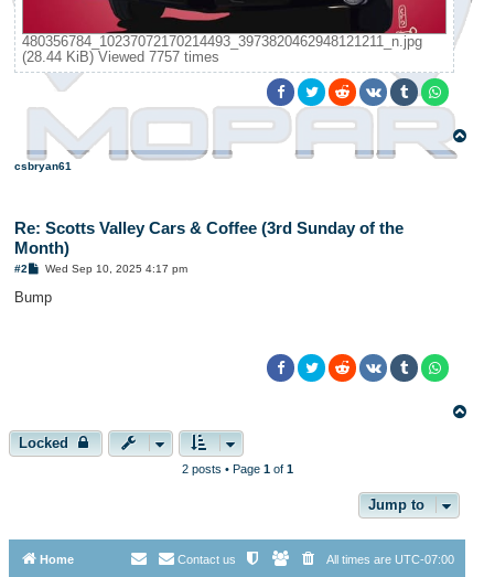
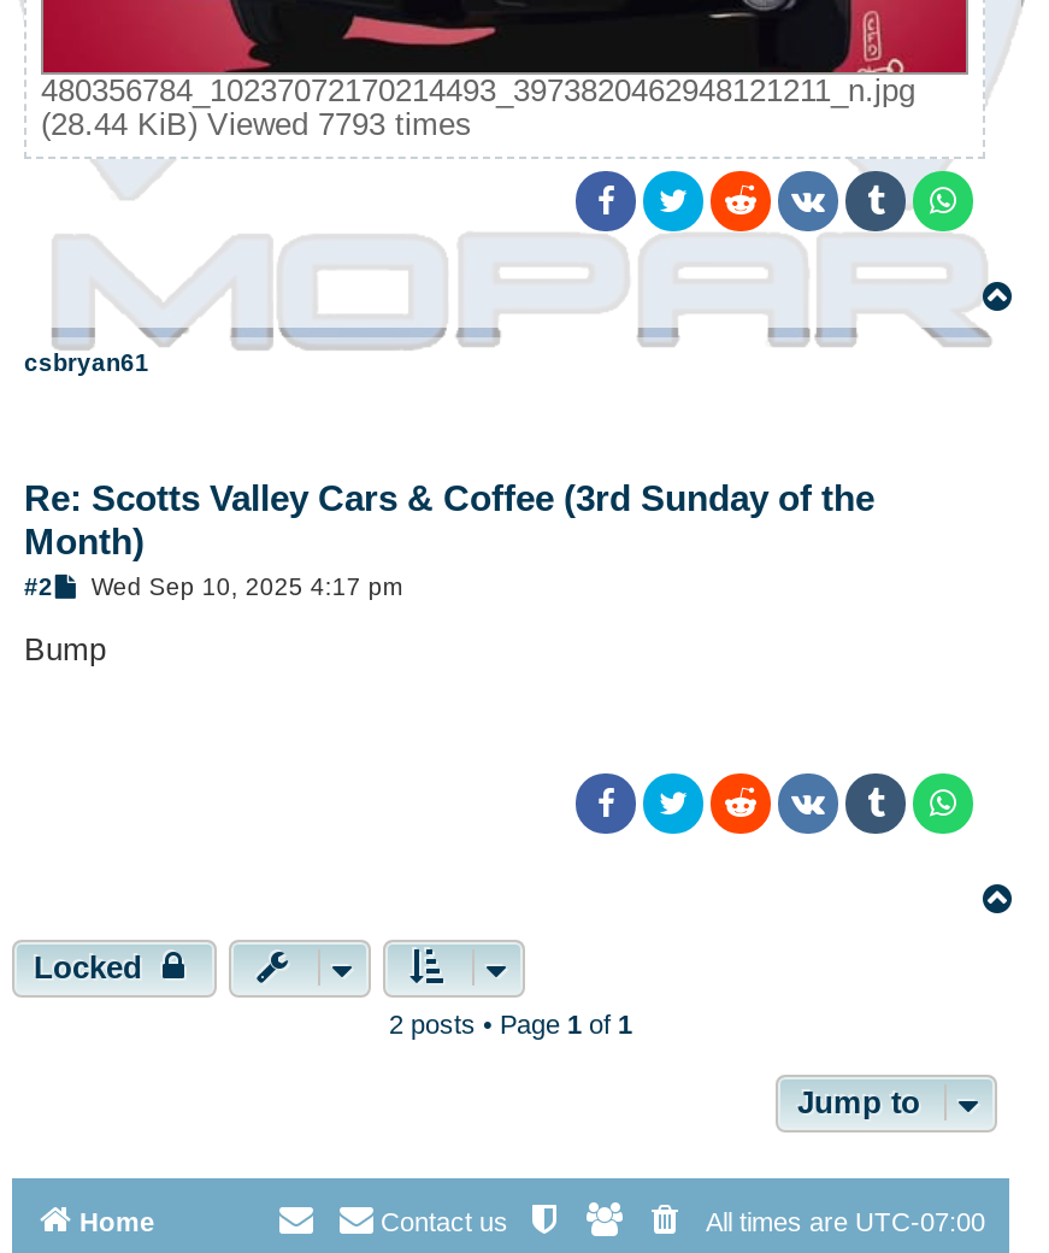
[22,48,219,65] (28.44 KiB) Viewed 7757 times -> [41,106,472,142] (28.44 KiB) Viewed 7793 times

